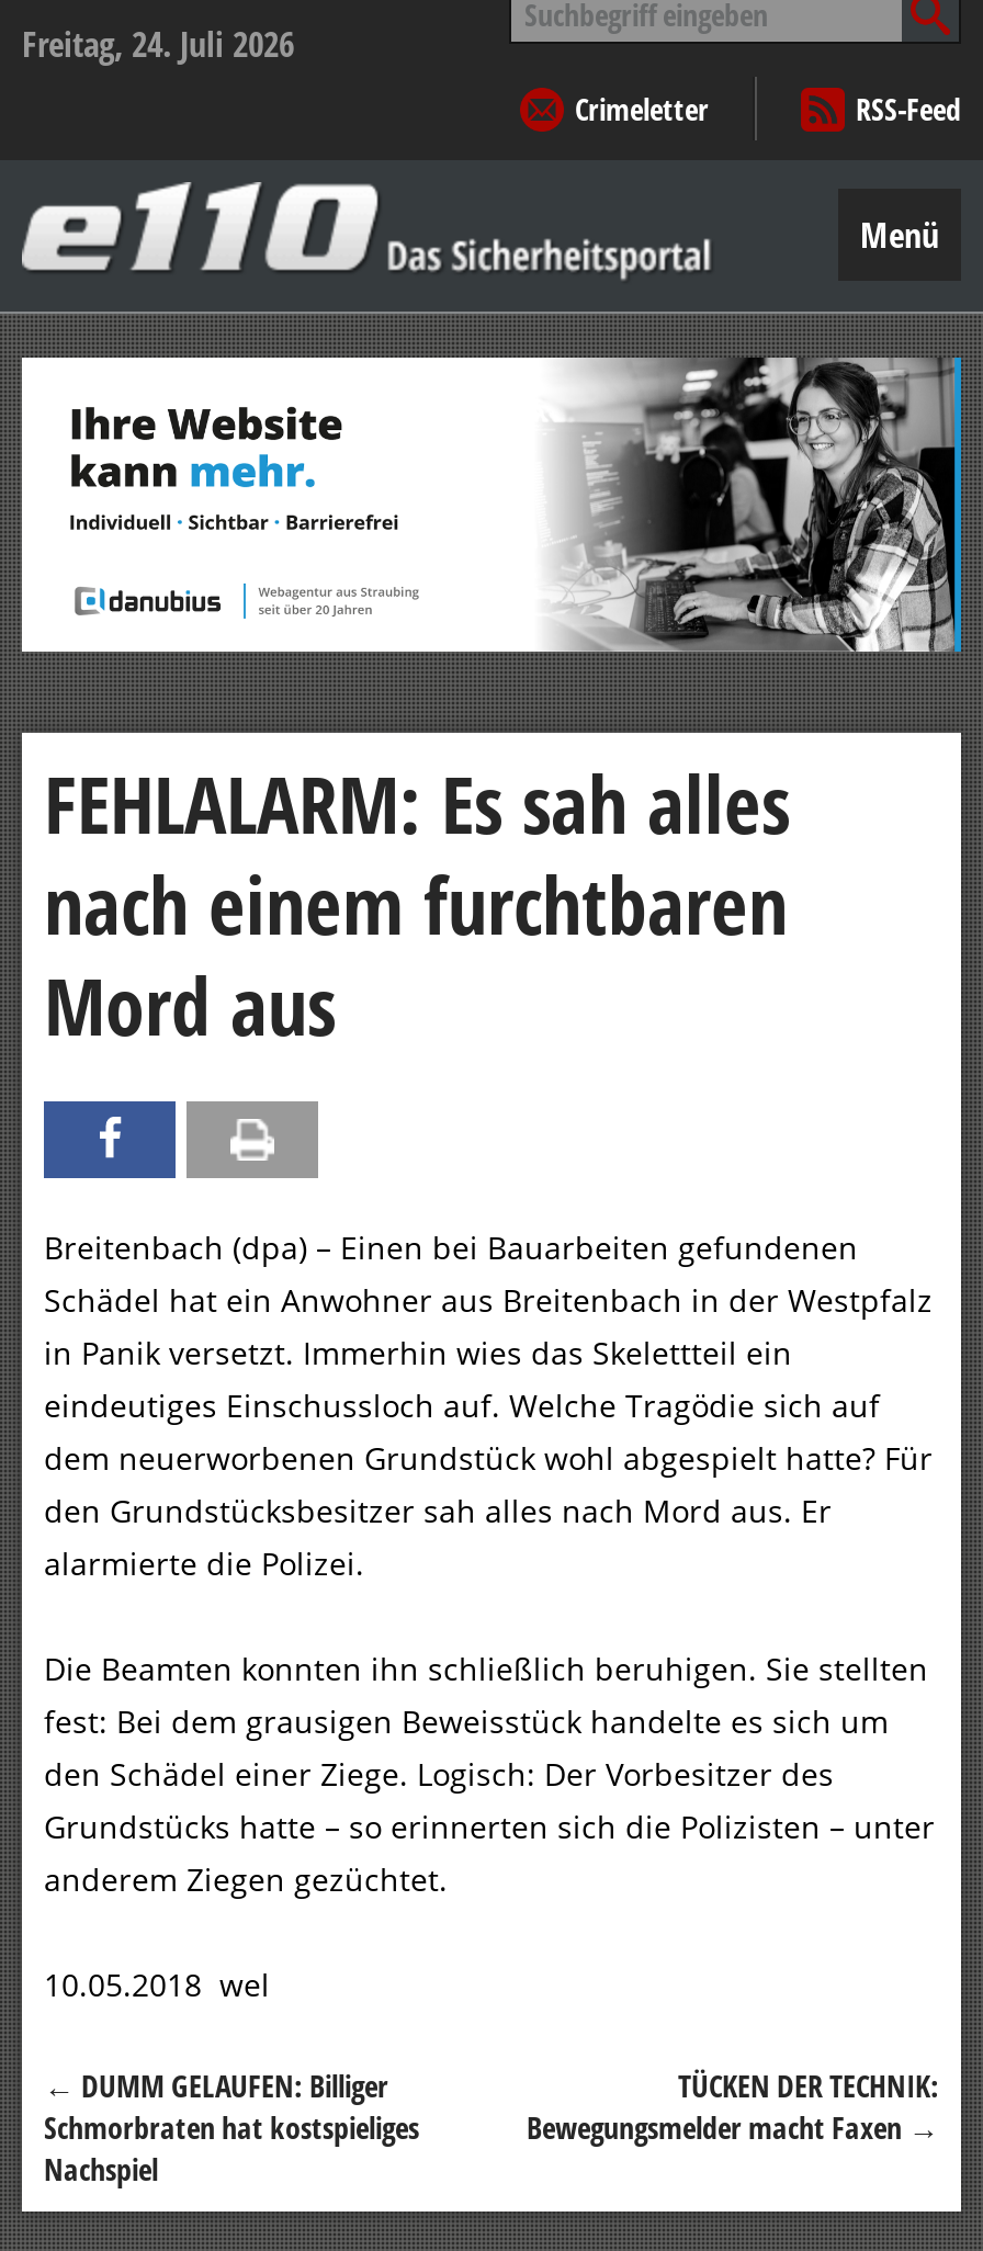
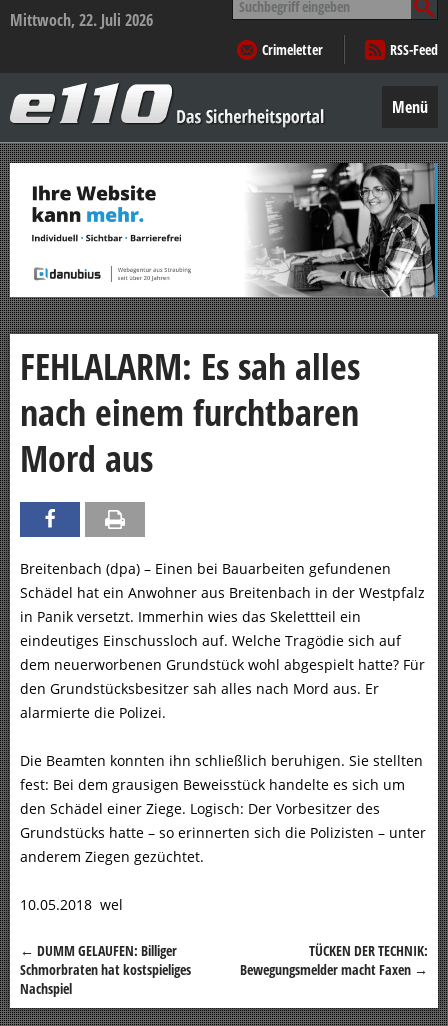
[22,20,294,68] Freitag, 24. Juli 2026 -> [10,9,153,31] Mittwoch, 22. Juli 2026

